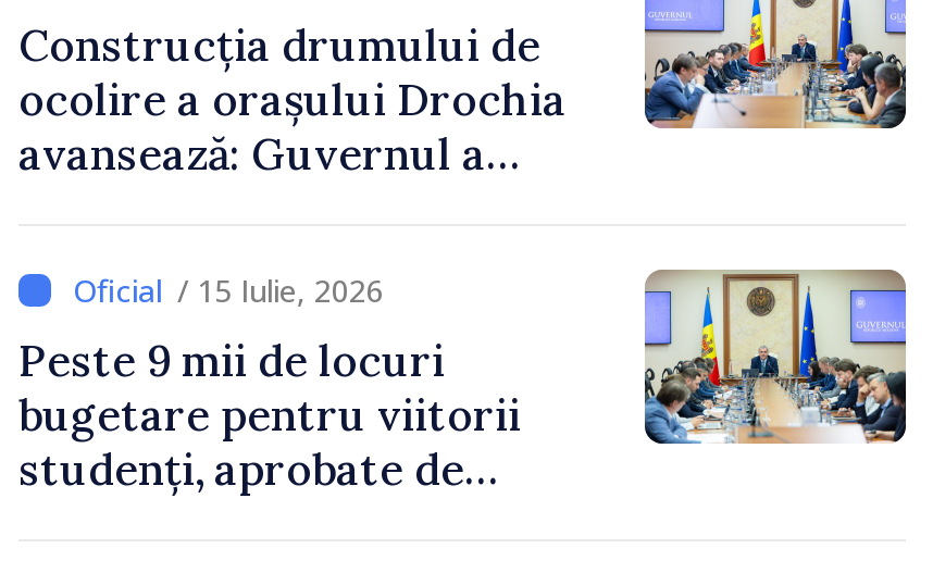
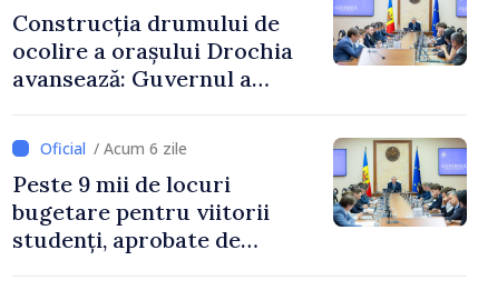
[177,269,384,310] / 15 Iulie, 2026 -> [94,137,187,158] / Acum 6 zile

